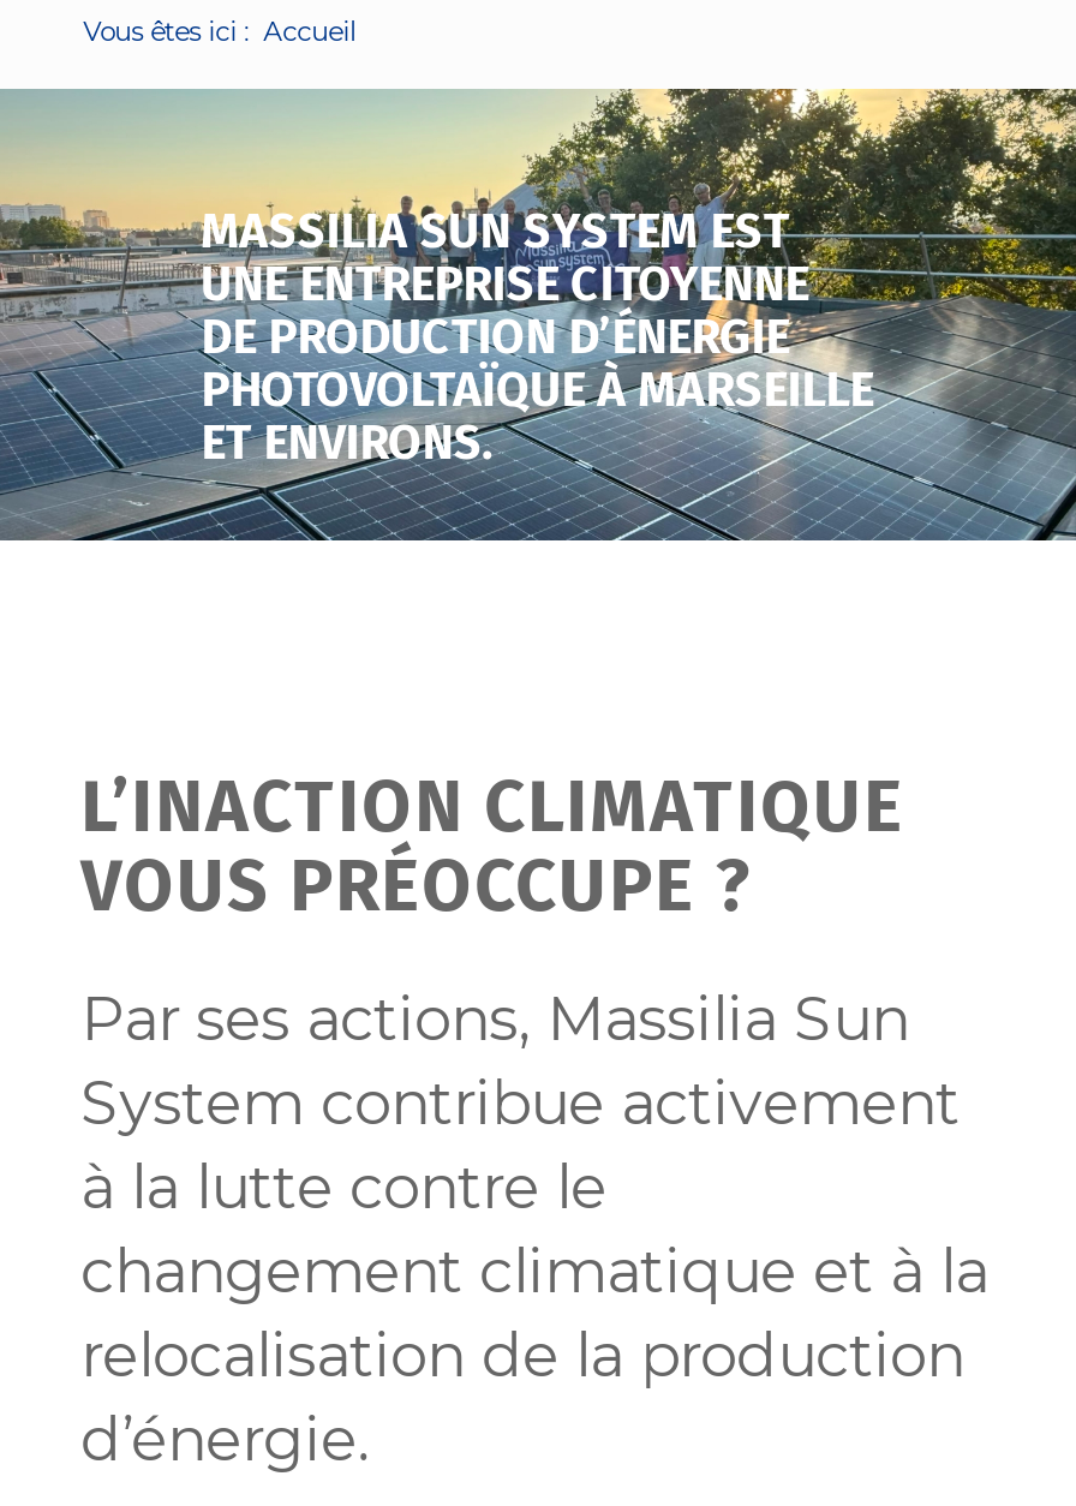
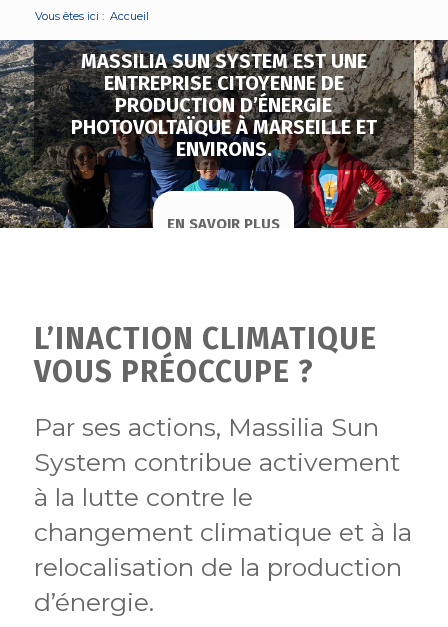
[7,86,1069,543] [image] | MASSILIA SUN SYSTEM EST | UNE ENTREPRISE CITOYENNE | DE PRODUCTION D’ÉNERGIE | PHOTOVOLTAÏQUE À MARSEILLE | ET ENVIRONS. -> [3,39,445,233] [image] | MASSILIA SUN SYSTEM EST UNE | ENTREPRISE CITOYENNE DE | PRODUCTION D’ÉNERGIE | PHOTOVOLTAÏQUE À MARSEILLE ET | ENVIRONS. | EN SAVOIR PLUS

